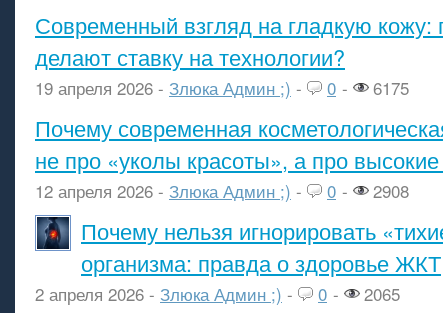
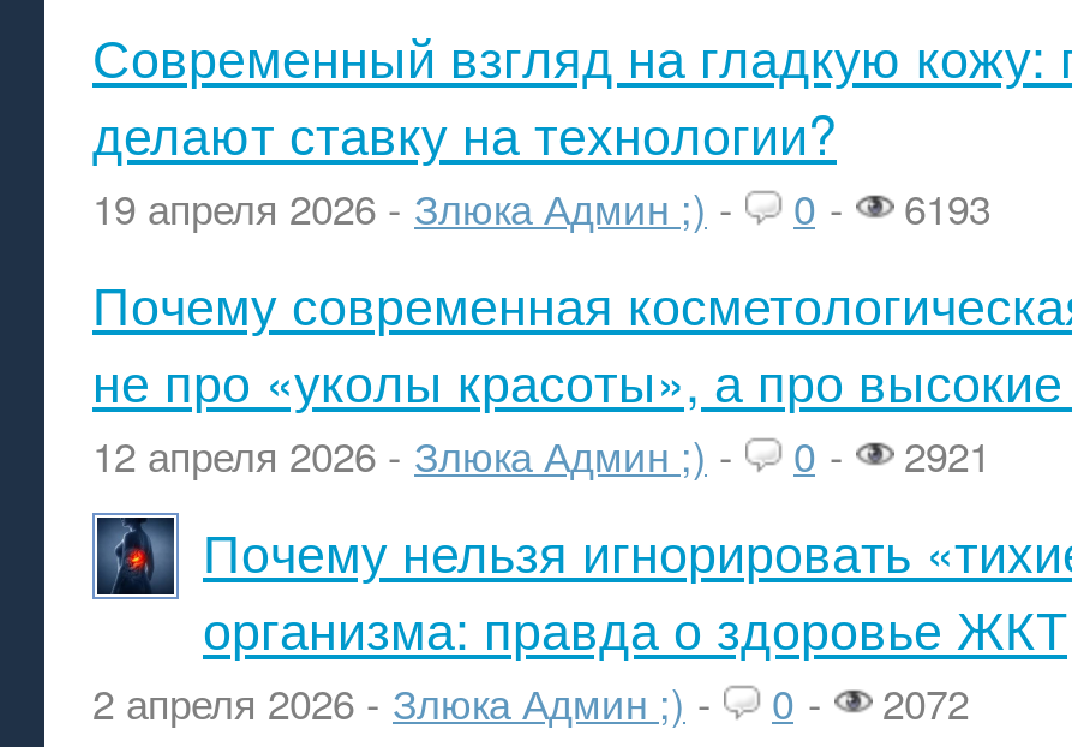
[35,75,409,100] 19 апреля 2026 - Злюка Админ ;) - 0 - 6175 -> [92,177,990,237] 19 апреля 2026 - Злюка Админ ;) - 0 - 6193
[35,178,409,203] 12 апреля 2026 - Злюка Админ ;) - 0 - 2908 -> [92,424,990,484] 12 апреля 2026 - Злюка Админ ;) - 0 - 2921
[35,281,400,306] 2 апреля 2026 - Злюка Админ ;) - 0 - 2065 -> [92,671,969,731] 2 апреля 2026 - Злюка Админ ;) - 0 - 2072

